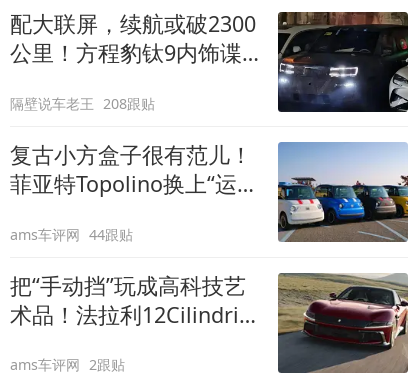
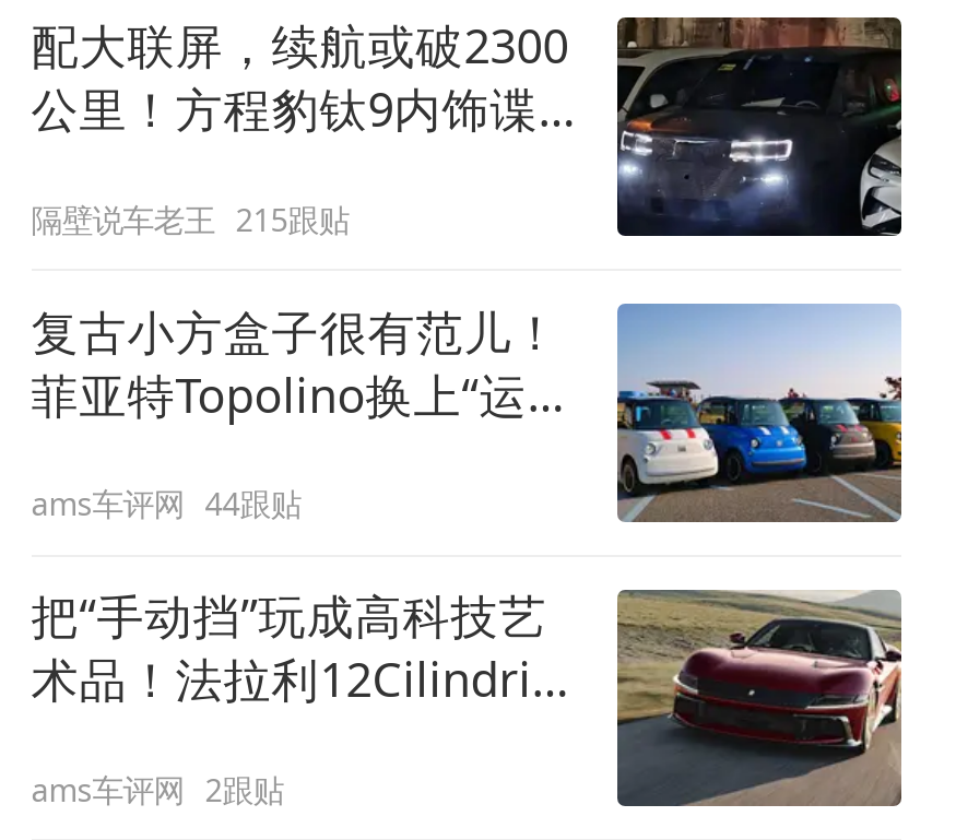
[10,94,155,113] 隔壁说车老王 208跟贴 -> [31,197,349,239] 隔壁说车老王 215跟贴

